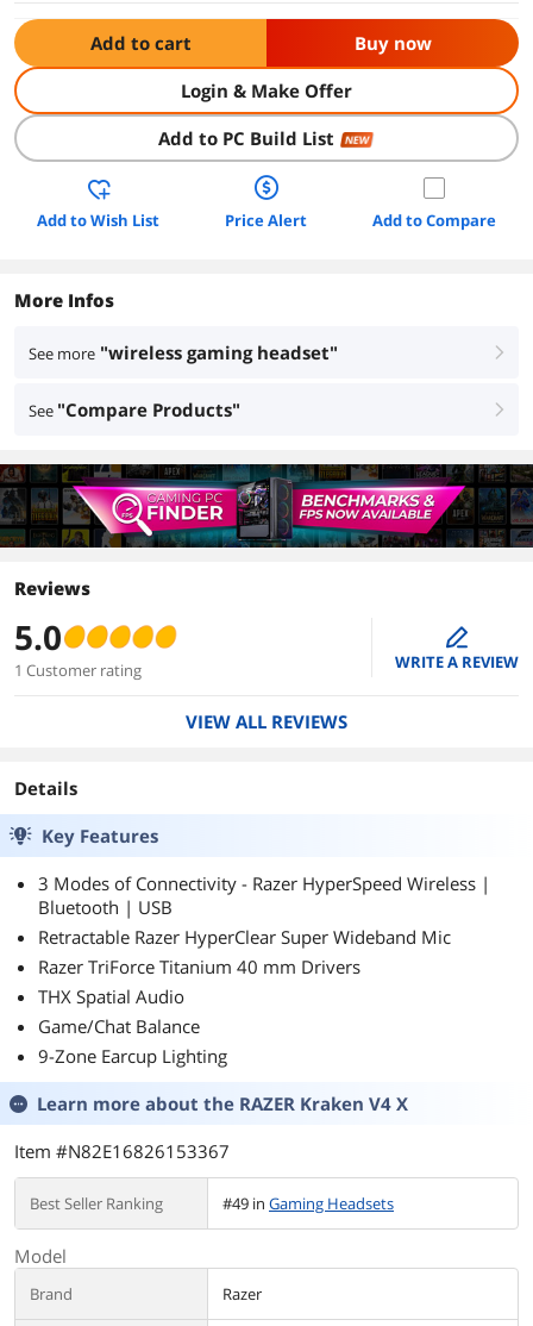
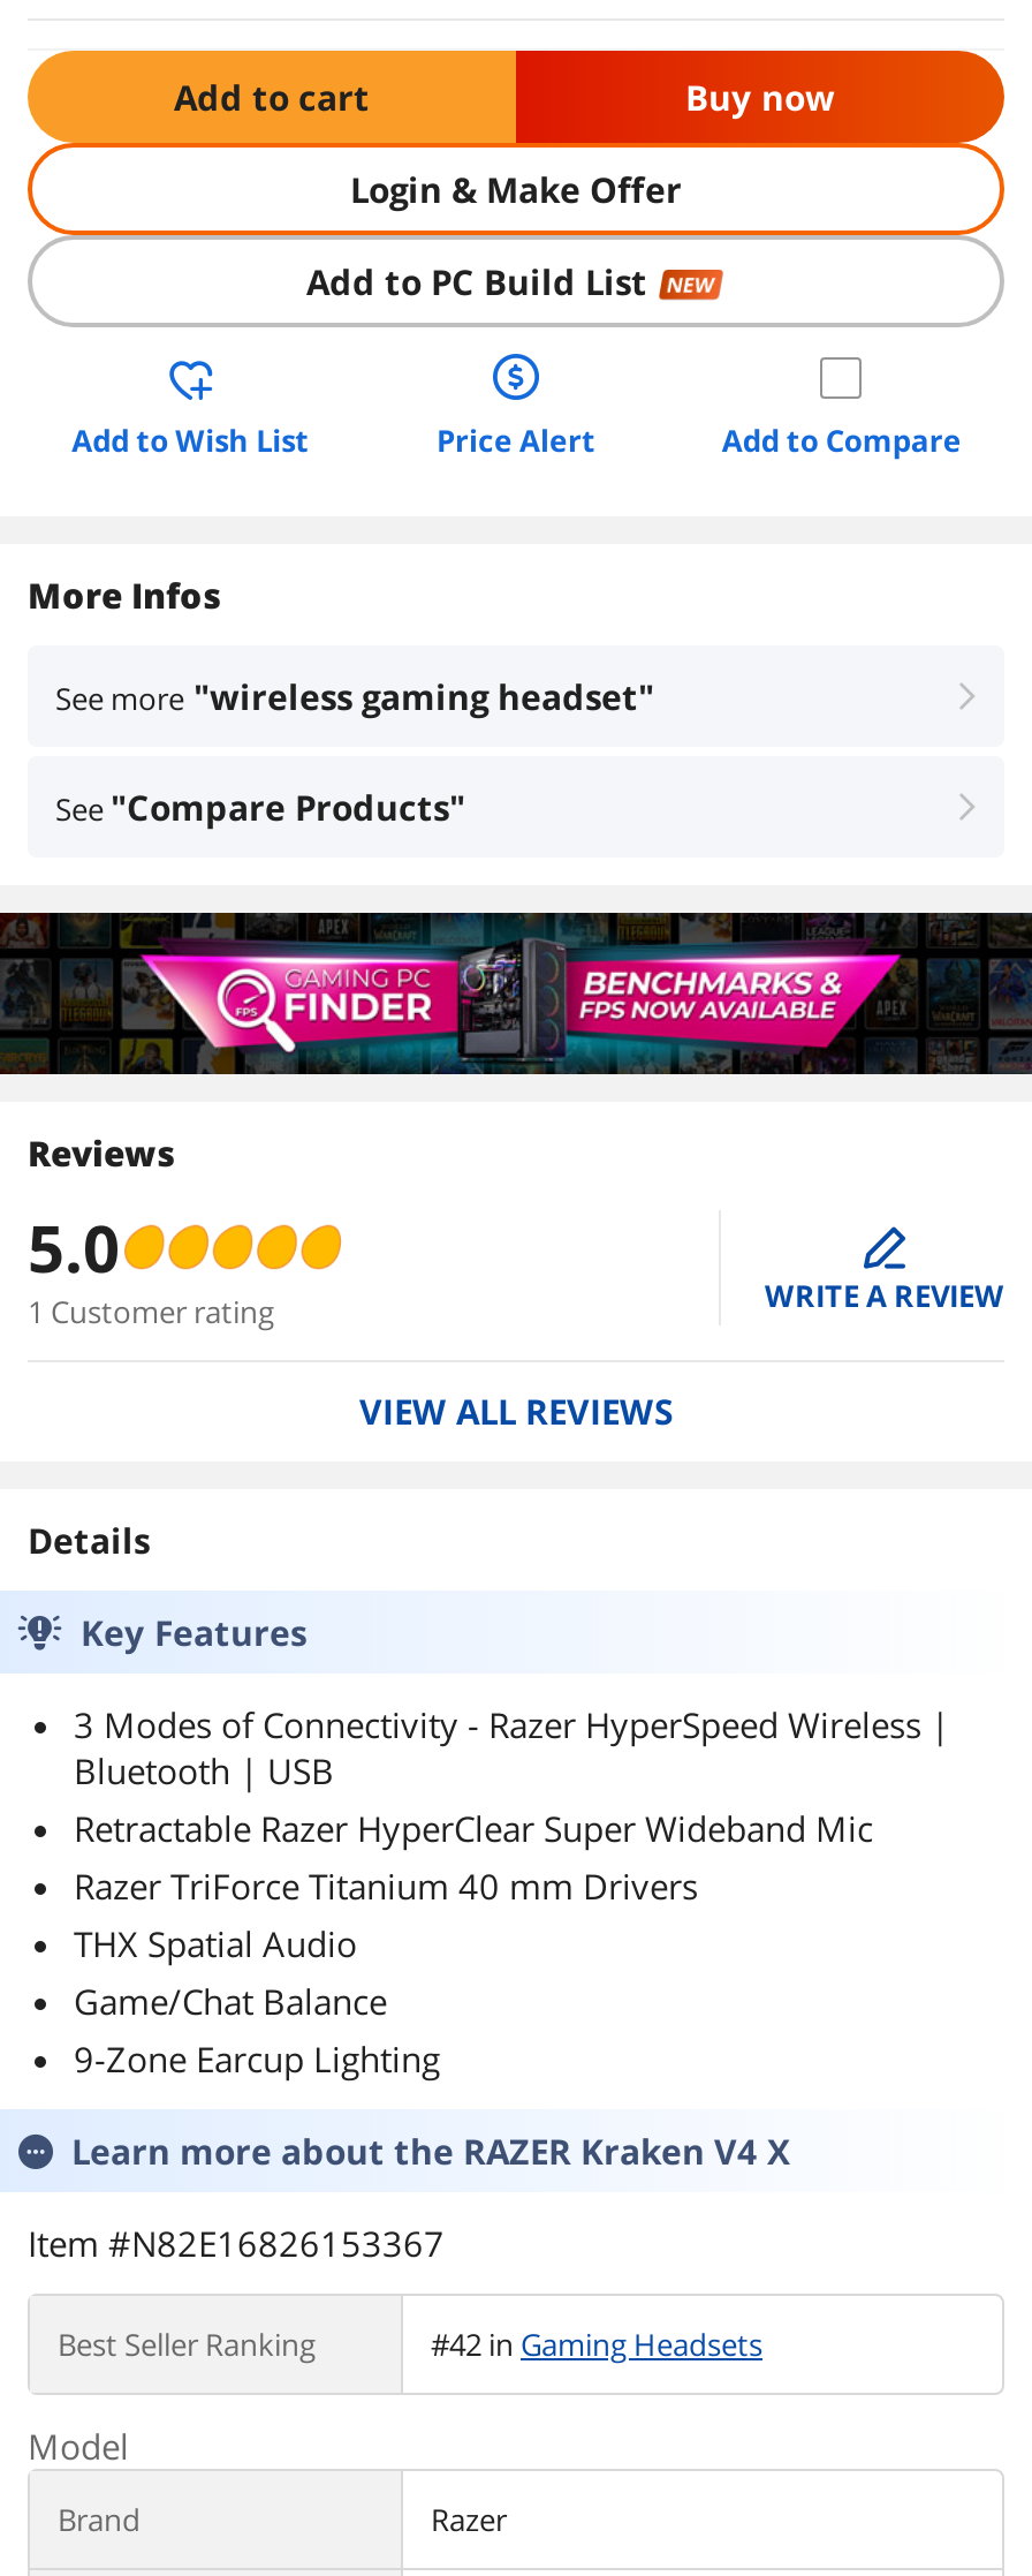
[222,1193,394,1214] #49 in Gaming Headsets -> [431,2324,762,2365] #42 in Gaming Headsets

